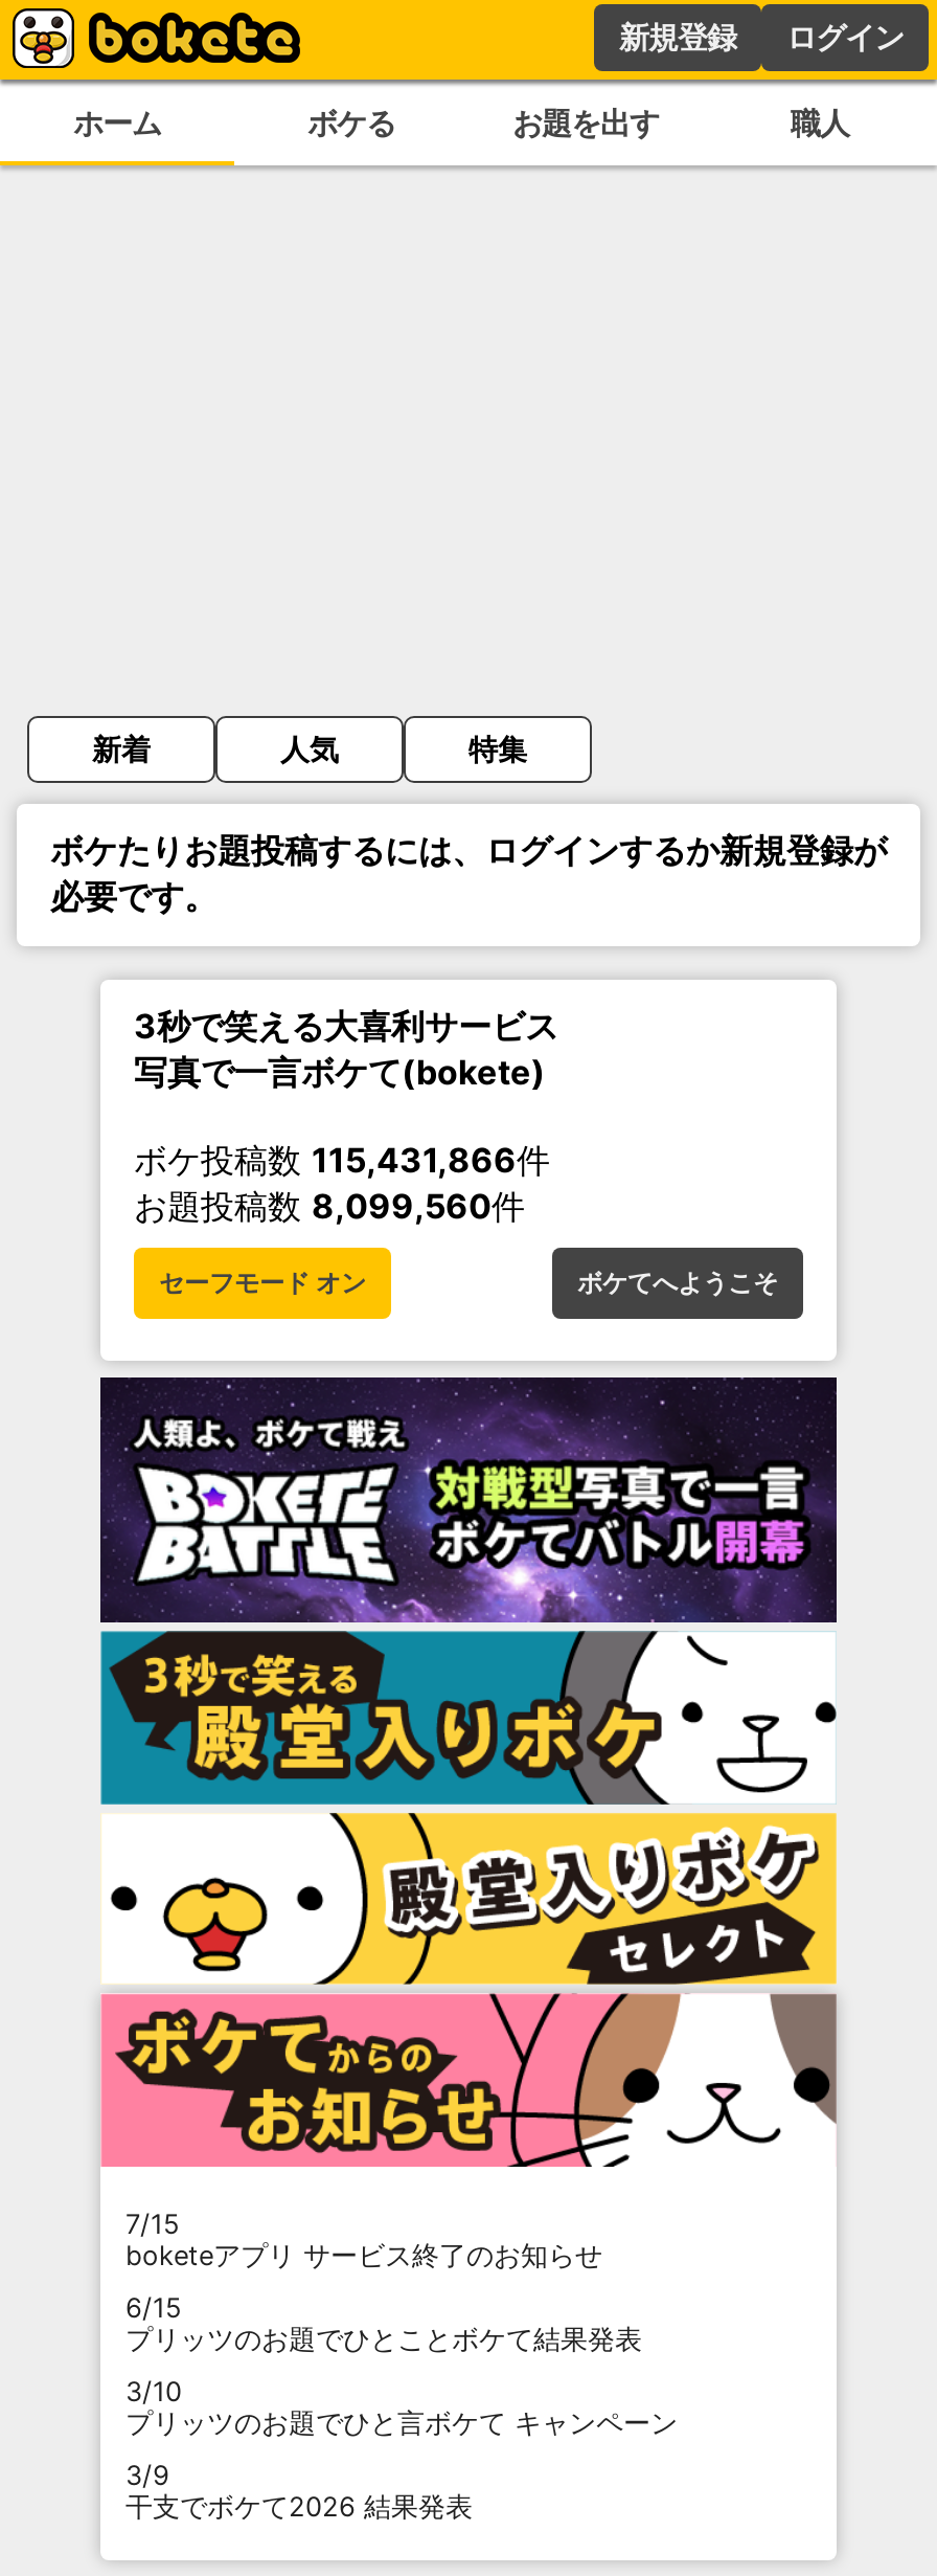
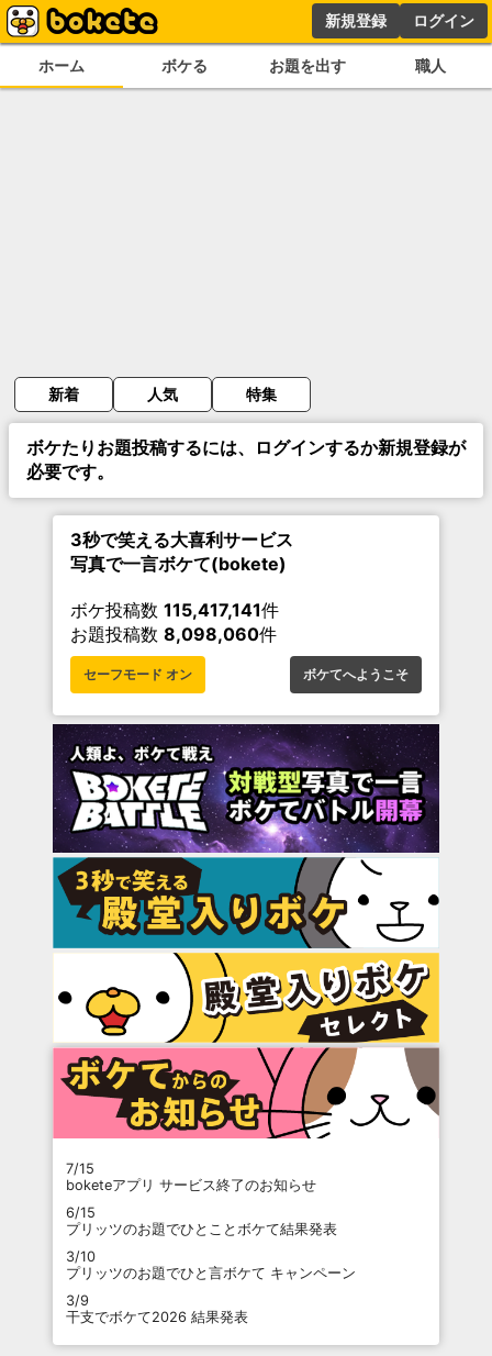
[134,1139,550,1181] ボケ投稿数115,431,866件 -> [70,599,279,621] ボケ投稿数115,417,141件
[134,1185,525,1227] お題投稿数8,099,560件 -> [70,623,277,645] お題投稿数8,098,060件

